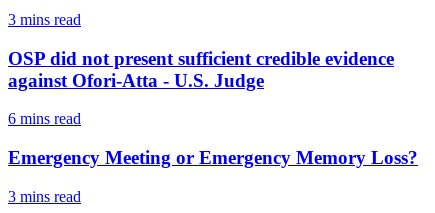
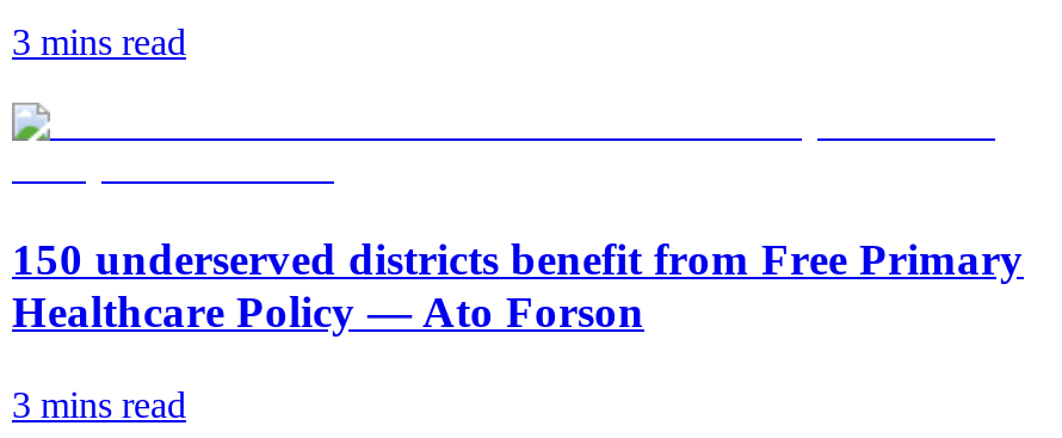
[8,48,418,168] OSP did not present sufficient credible evidence | against Ofori-Atta - U.S. Judge | 6 mins read | Emergency Meeting or Emergency Memory Loss? -> [12,234,1024,337] 150 underserved districts benefit from Free Primary | Healthcare Policy — Ato Forson

